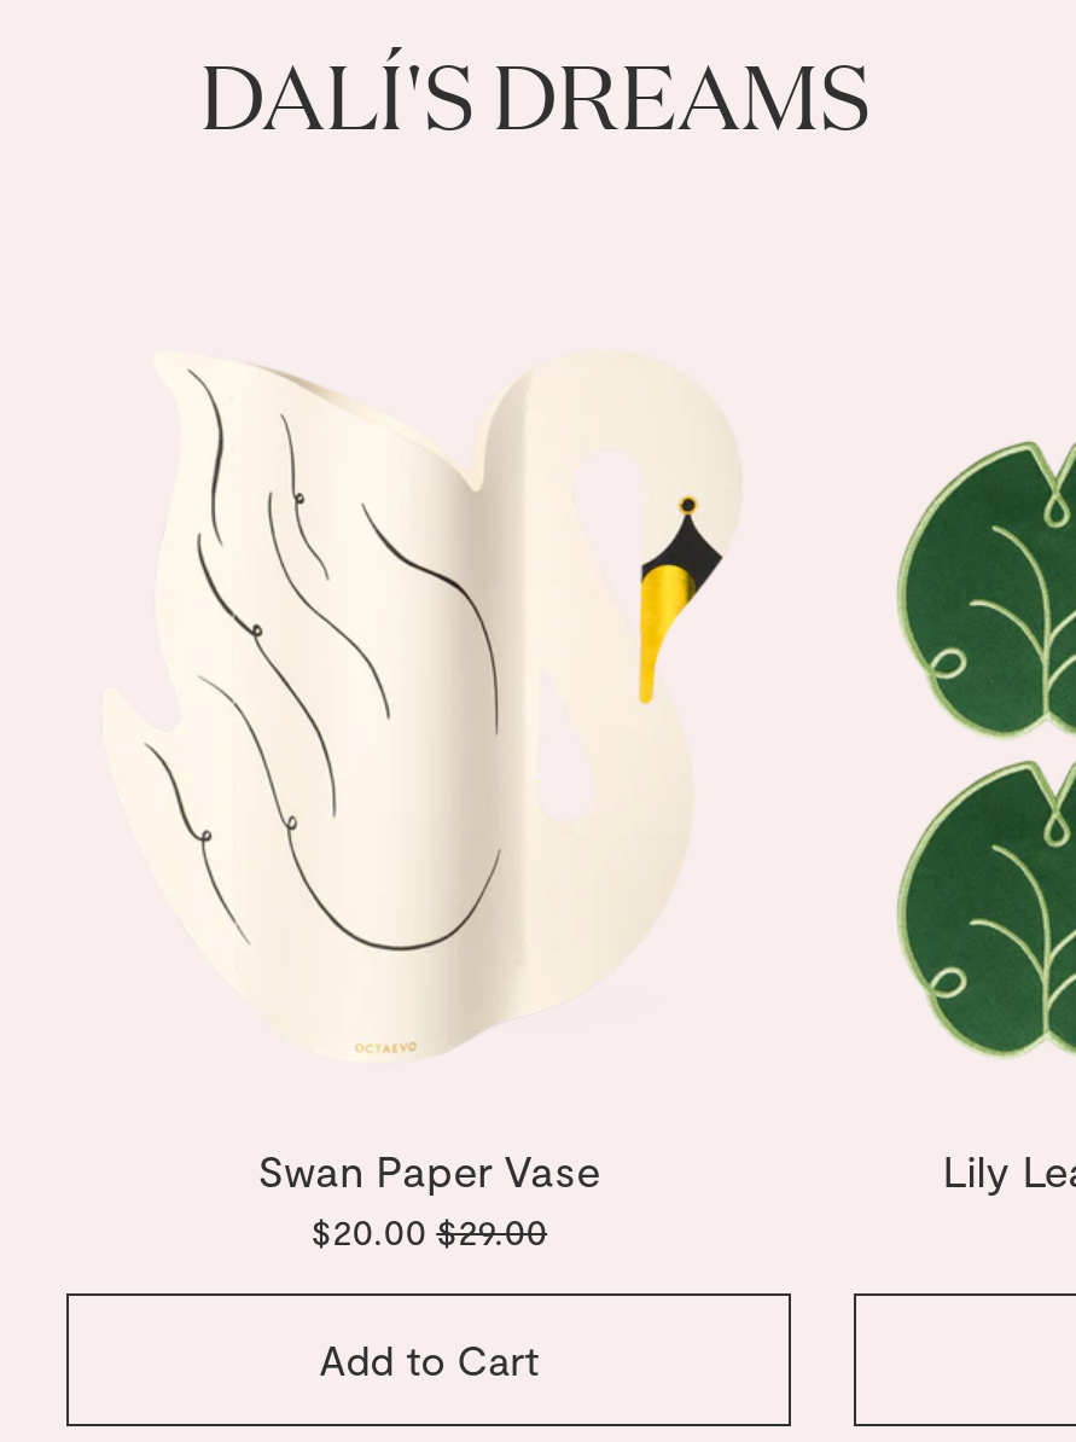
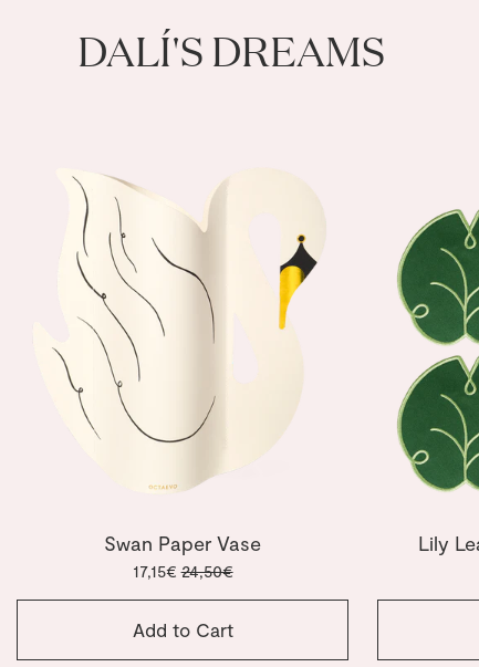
[311,1210,547,1254] $20.00 $29.00 -> [132,561,233,581] 17,15€24,50€

